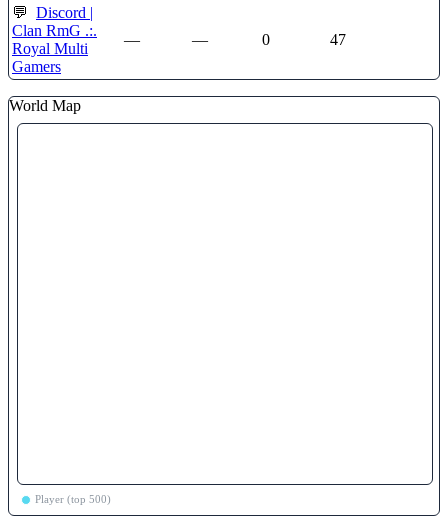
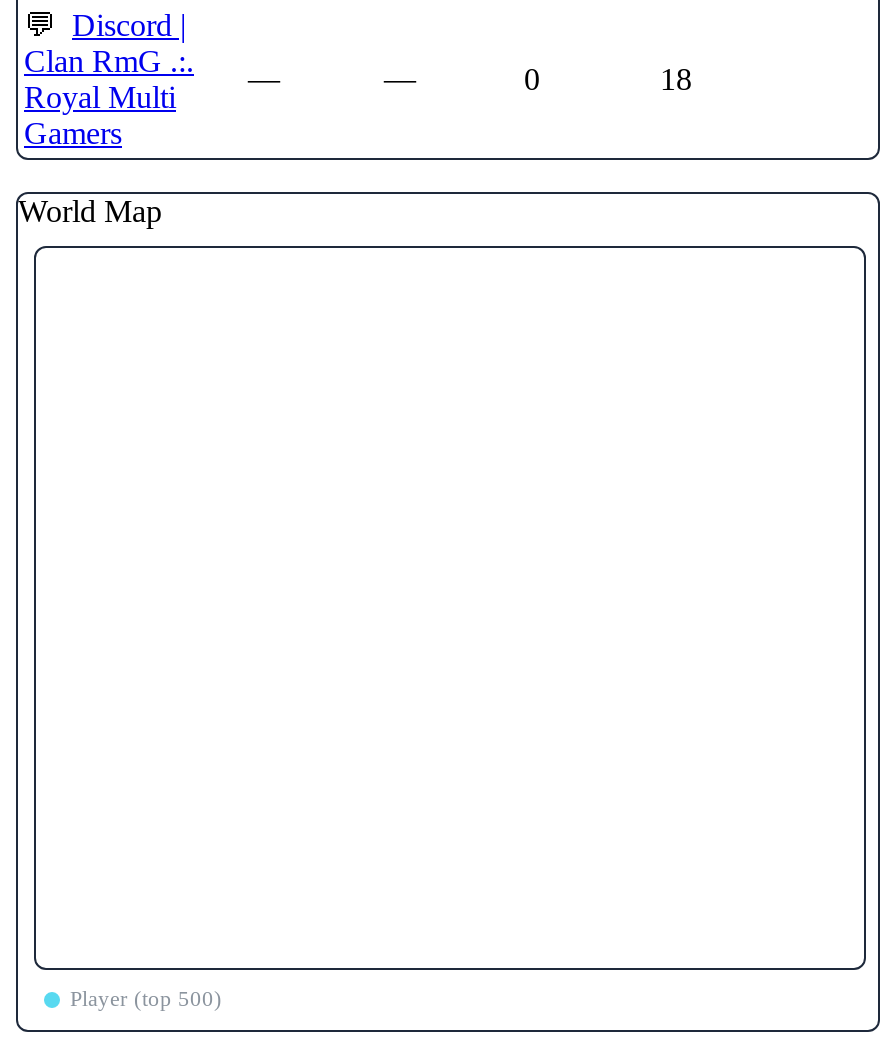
[330,31,346,48] 47 -> [660,62,692,96] 18

